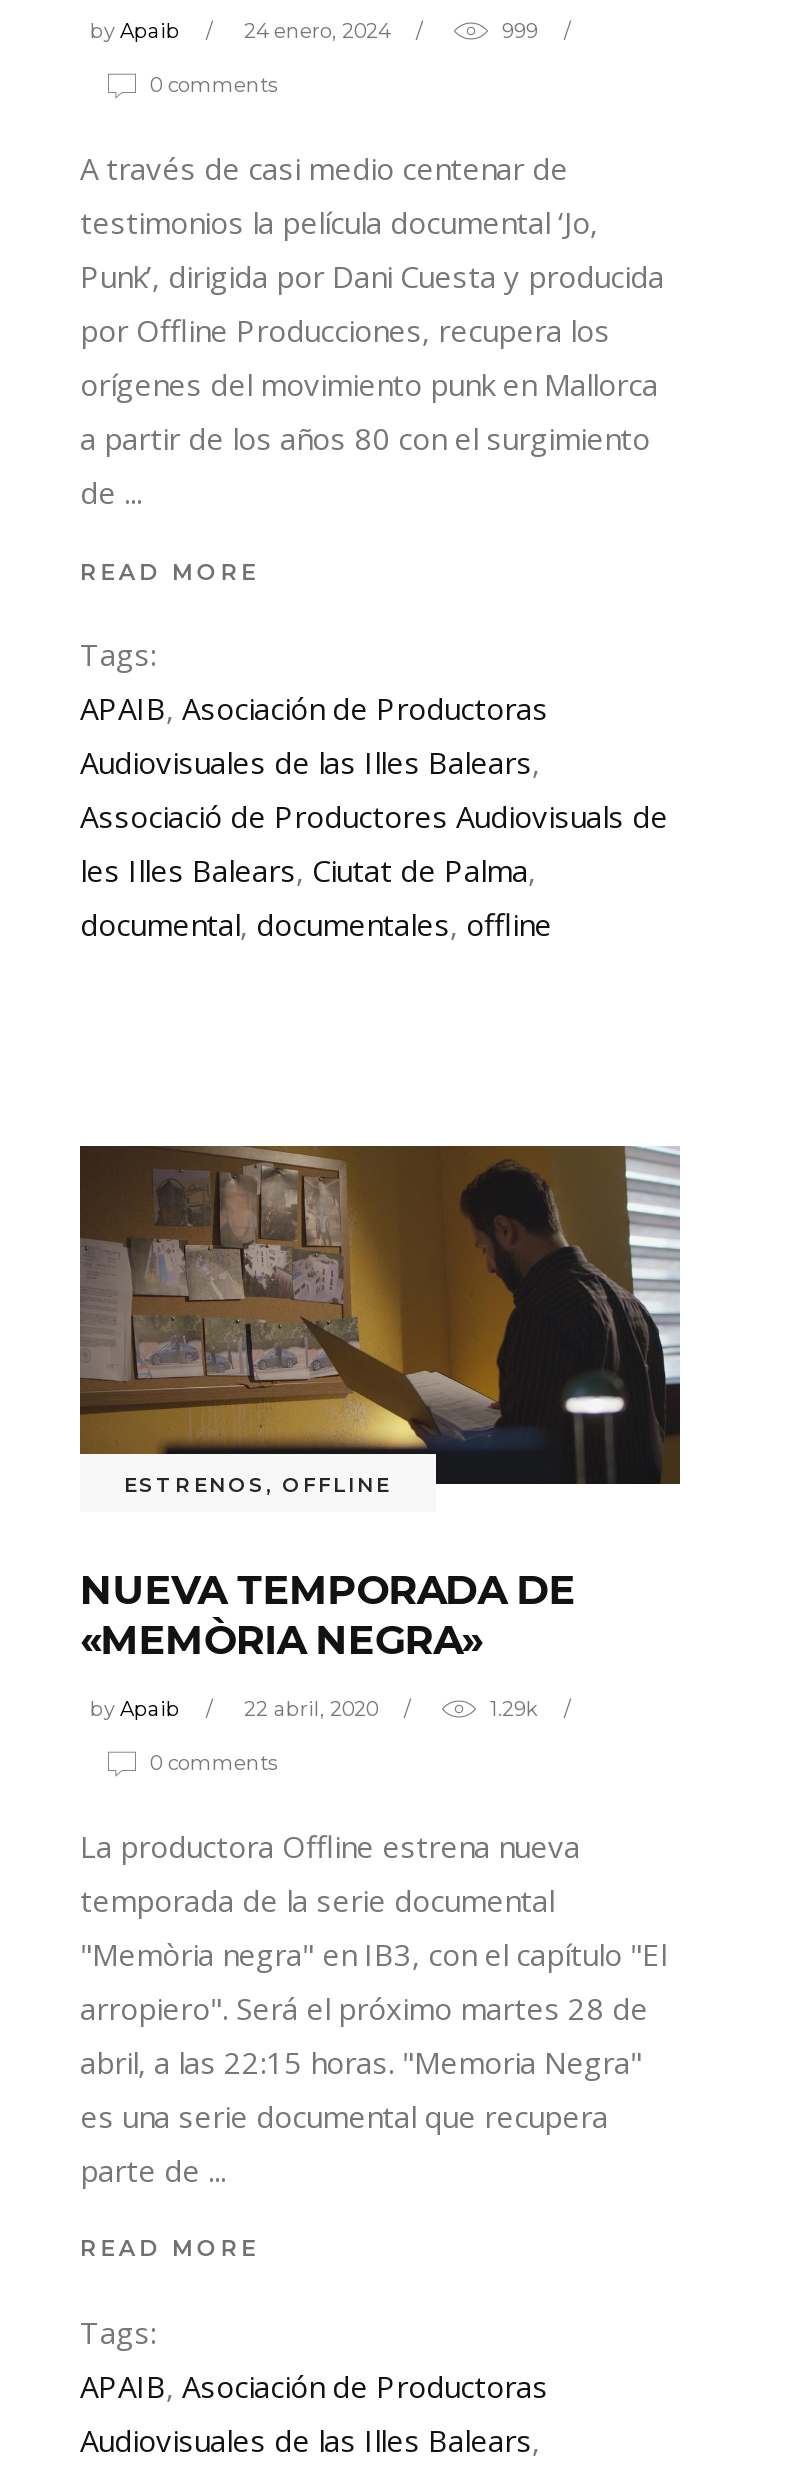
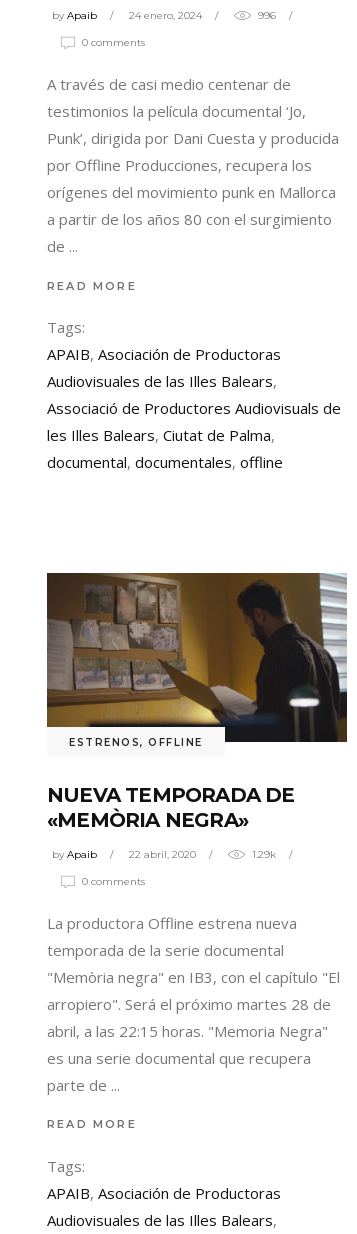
[502,18,538,44] 999 -> [258,9,276,22] 996

